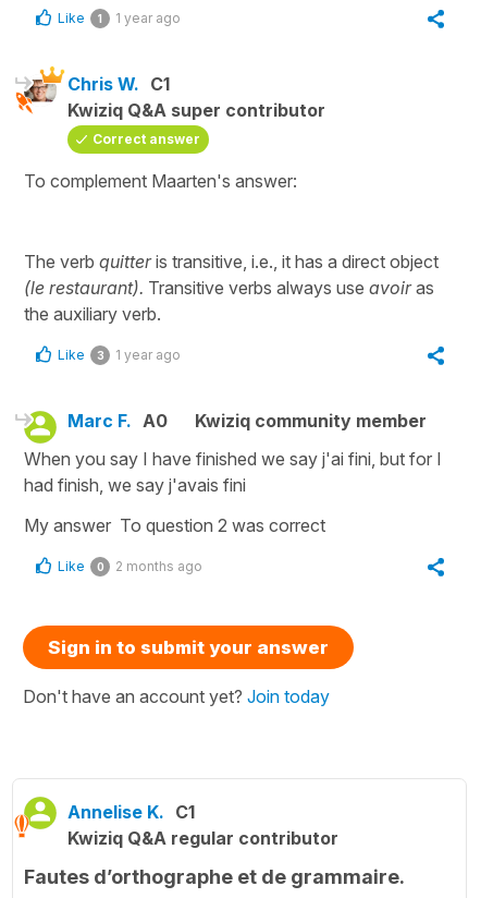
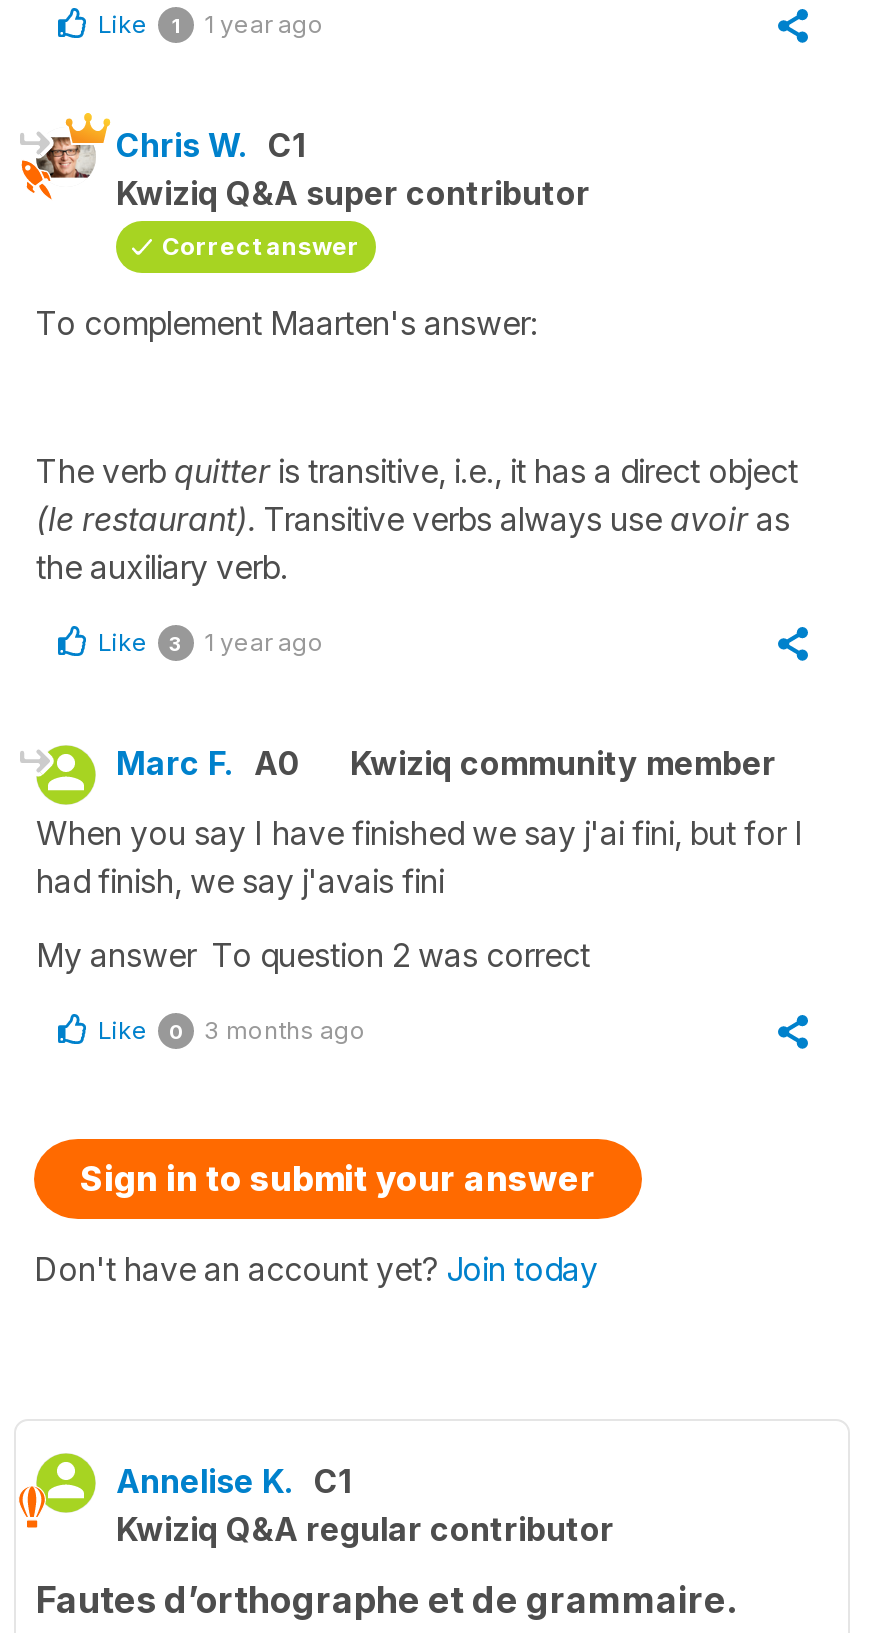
[58,558,202,574] Like 0 2 months ago -> [98,1015,366,1045] Like 0 3 months ago

